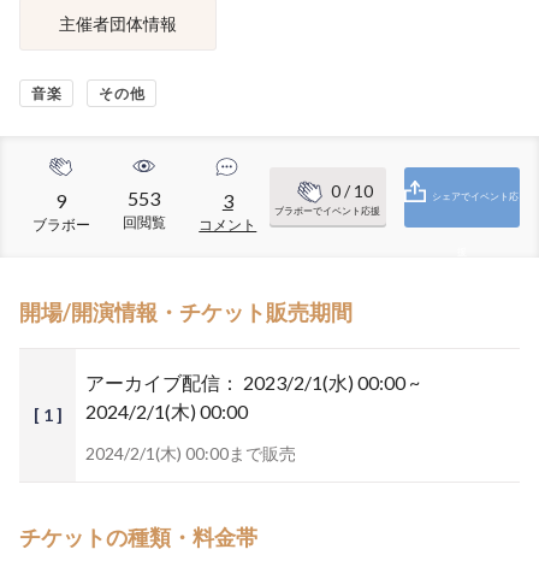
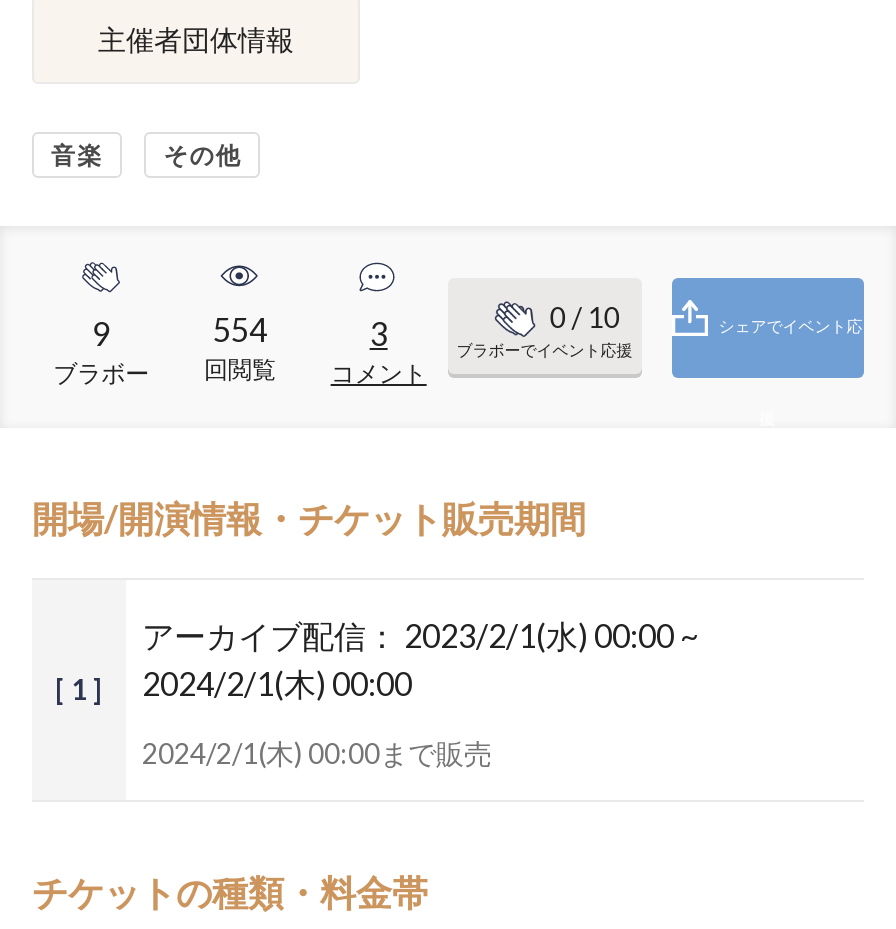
[128,187,161,209] 553 -> [213,310,267,348] 554

